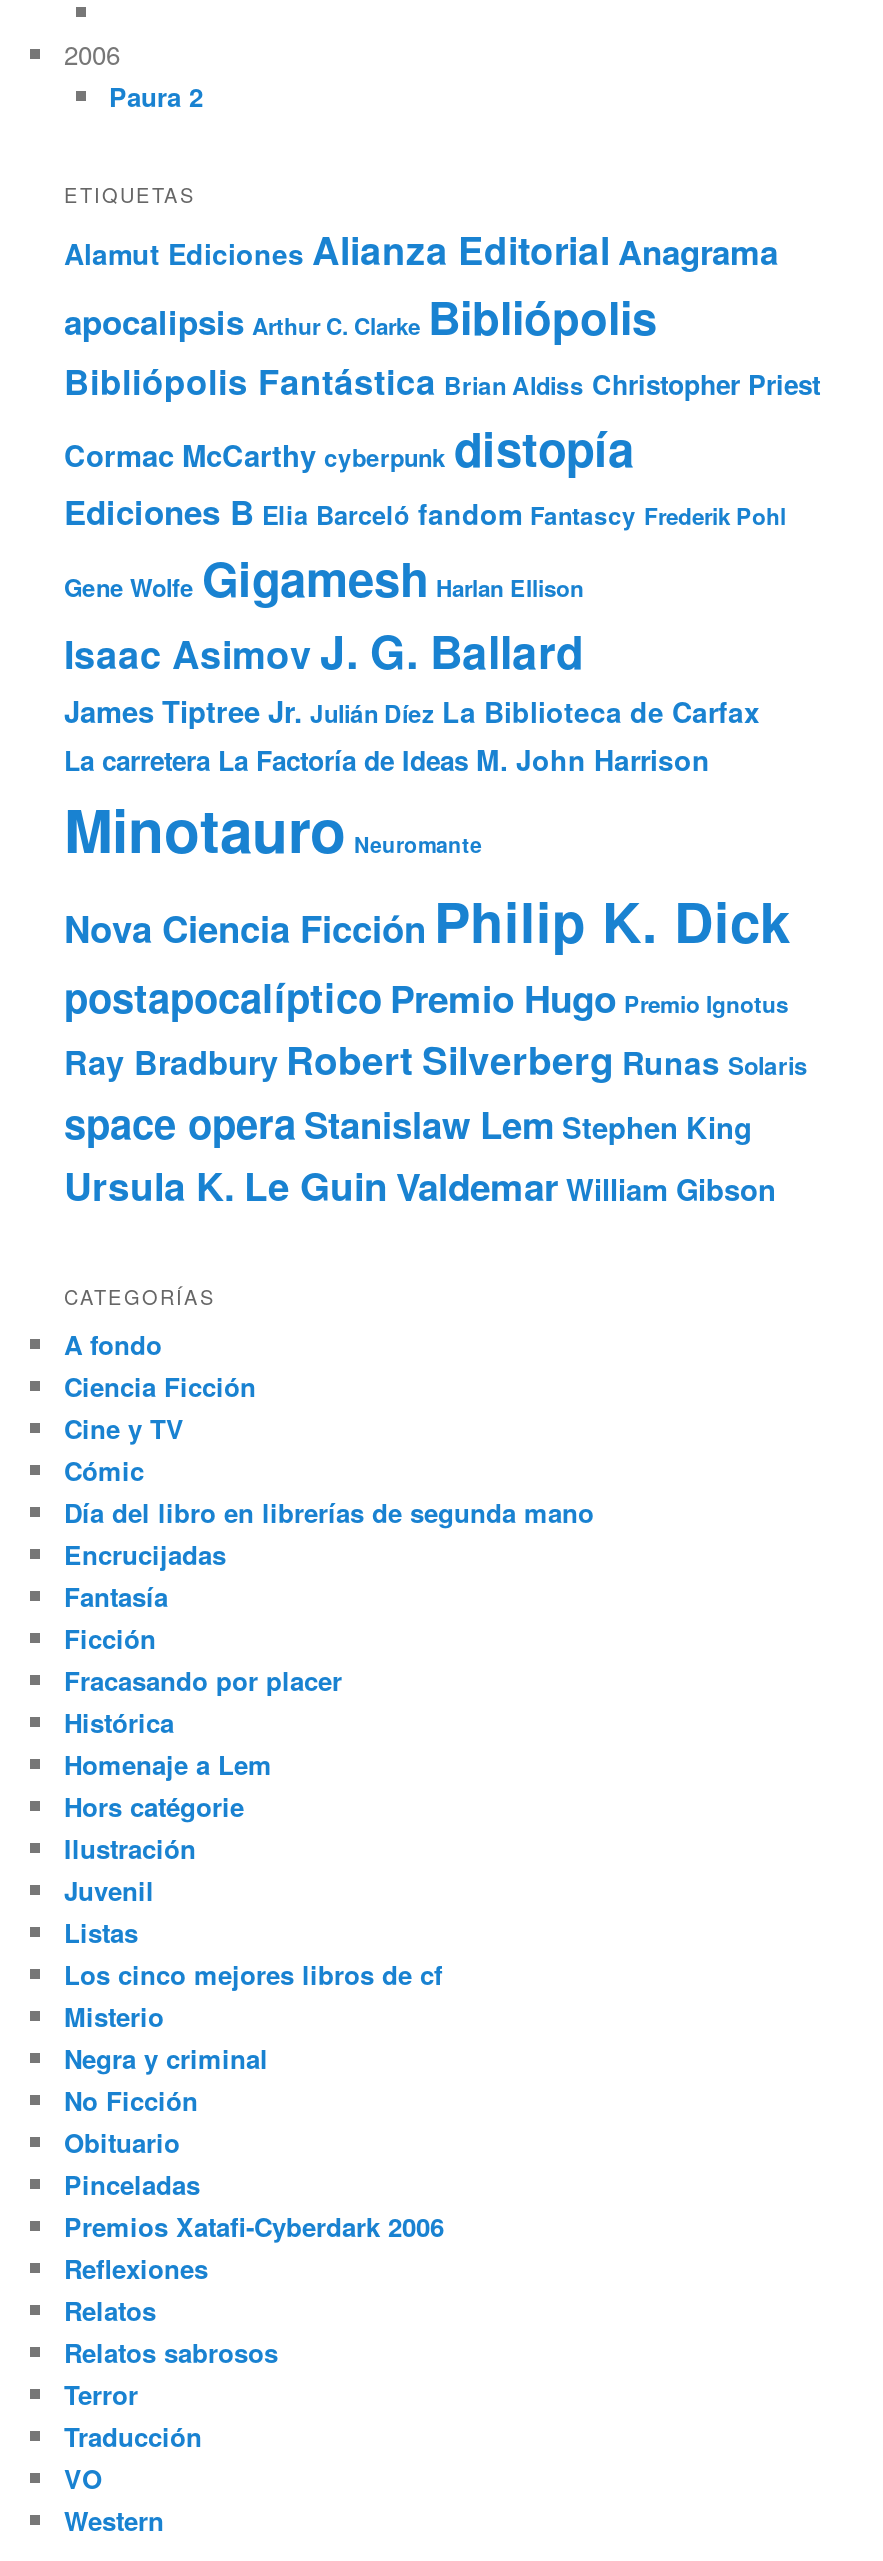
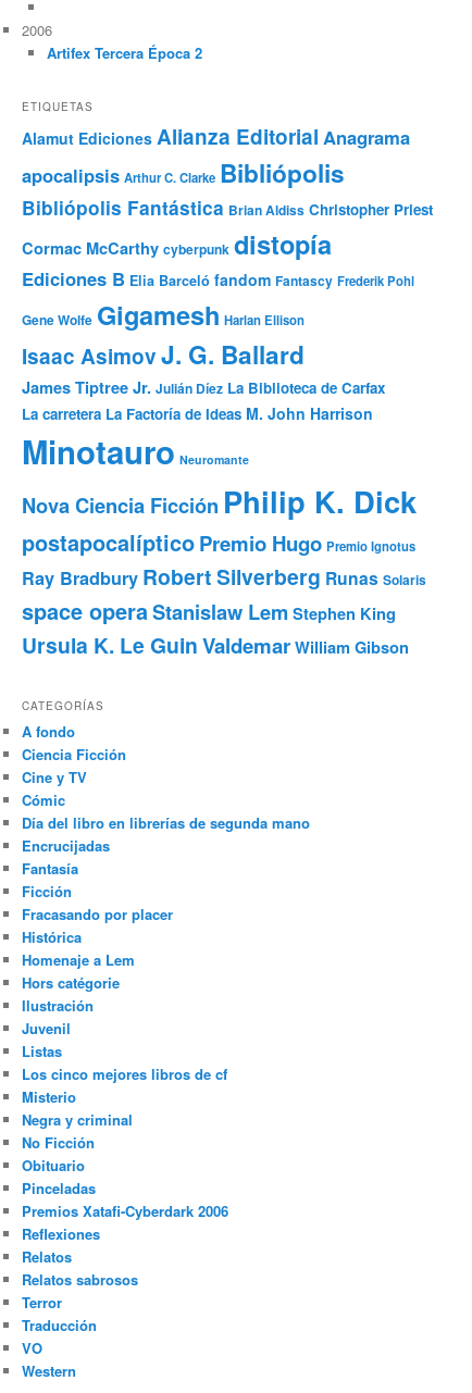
[109,77,203,115] Paura 2 -> [46,42,202,63] Artifex Tercera Época 2

